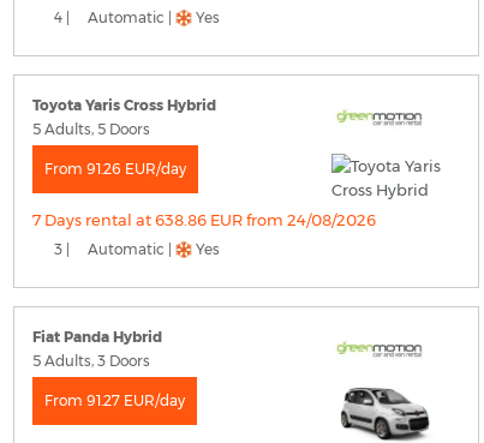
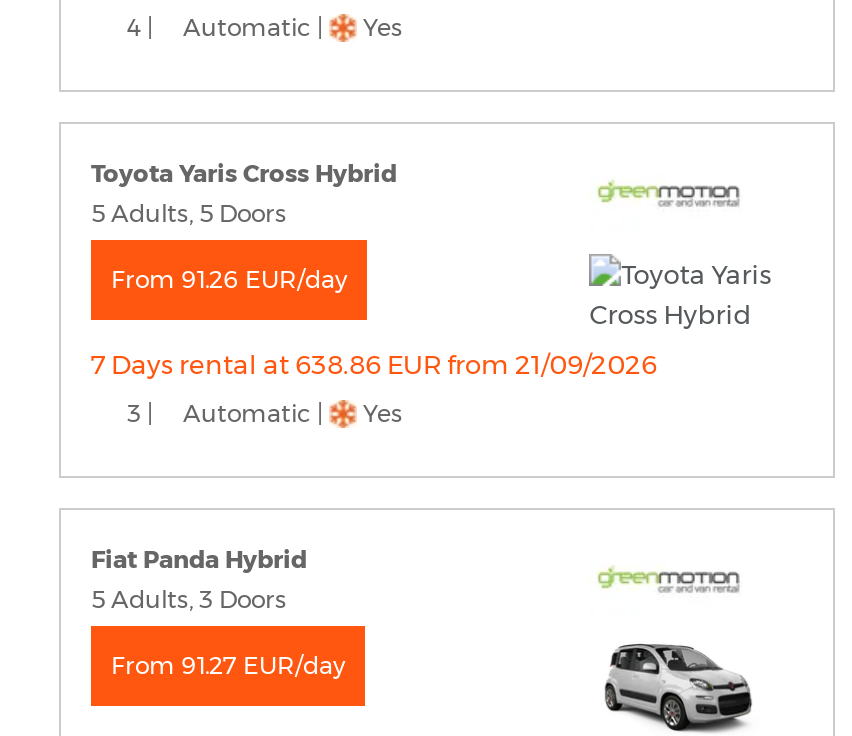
[32,210,376,229] 7 Days rental at 638.86 EUR from 24/08/2026 -> [91,348,657,380] 7 Days rental at 638.86 EUR from 21/09/2026

